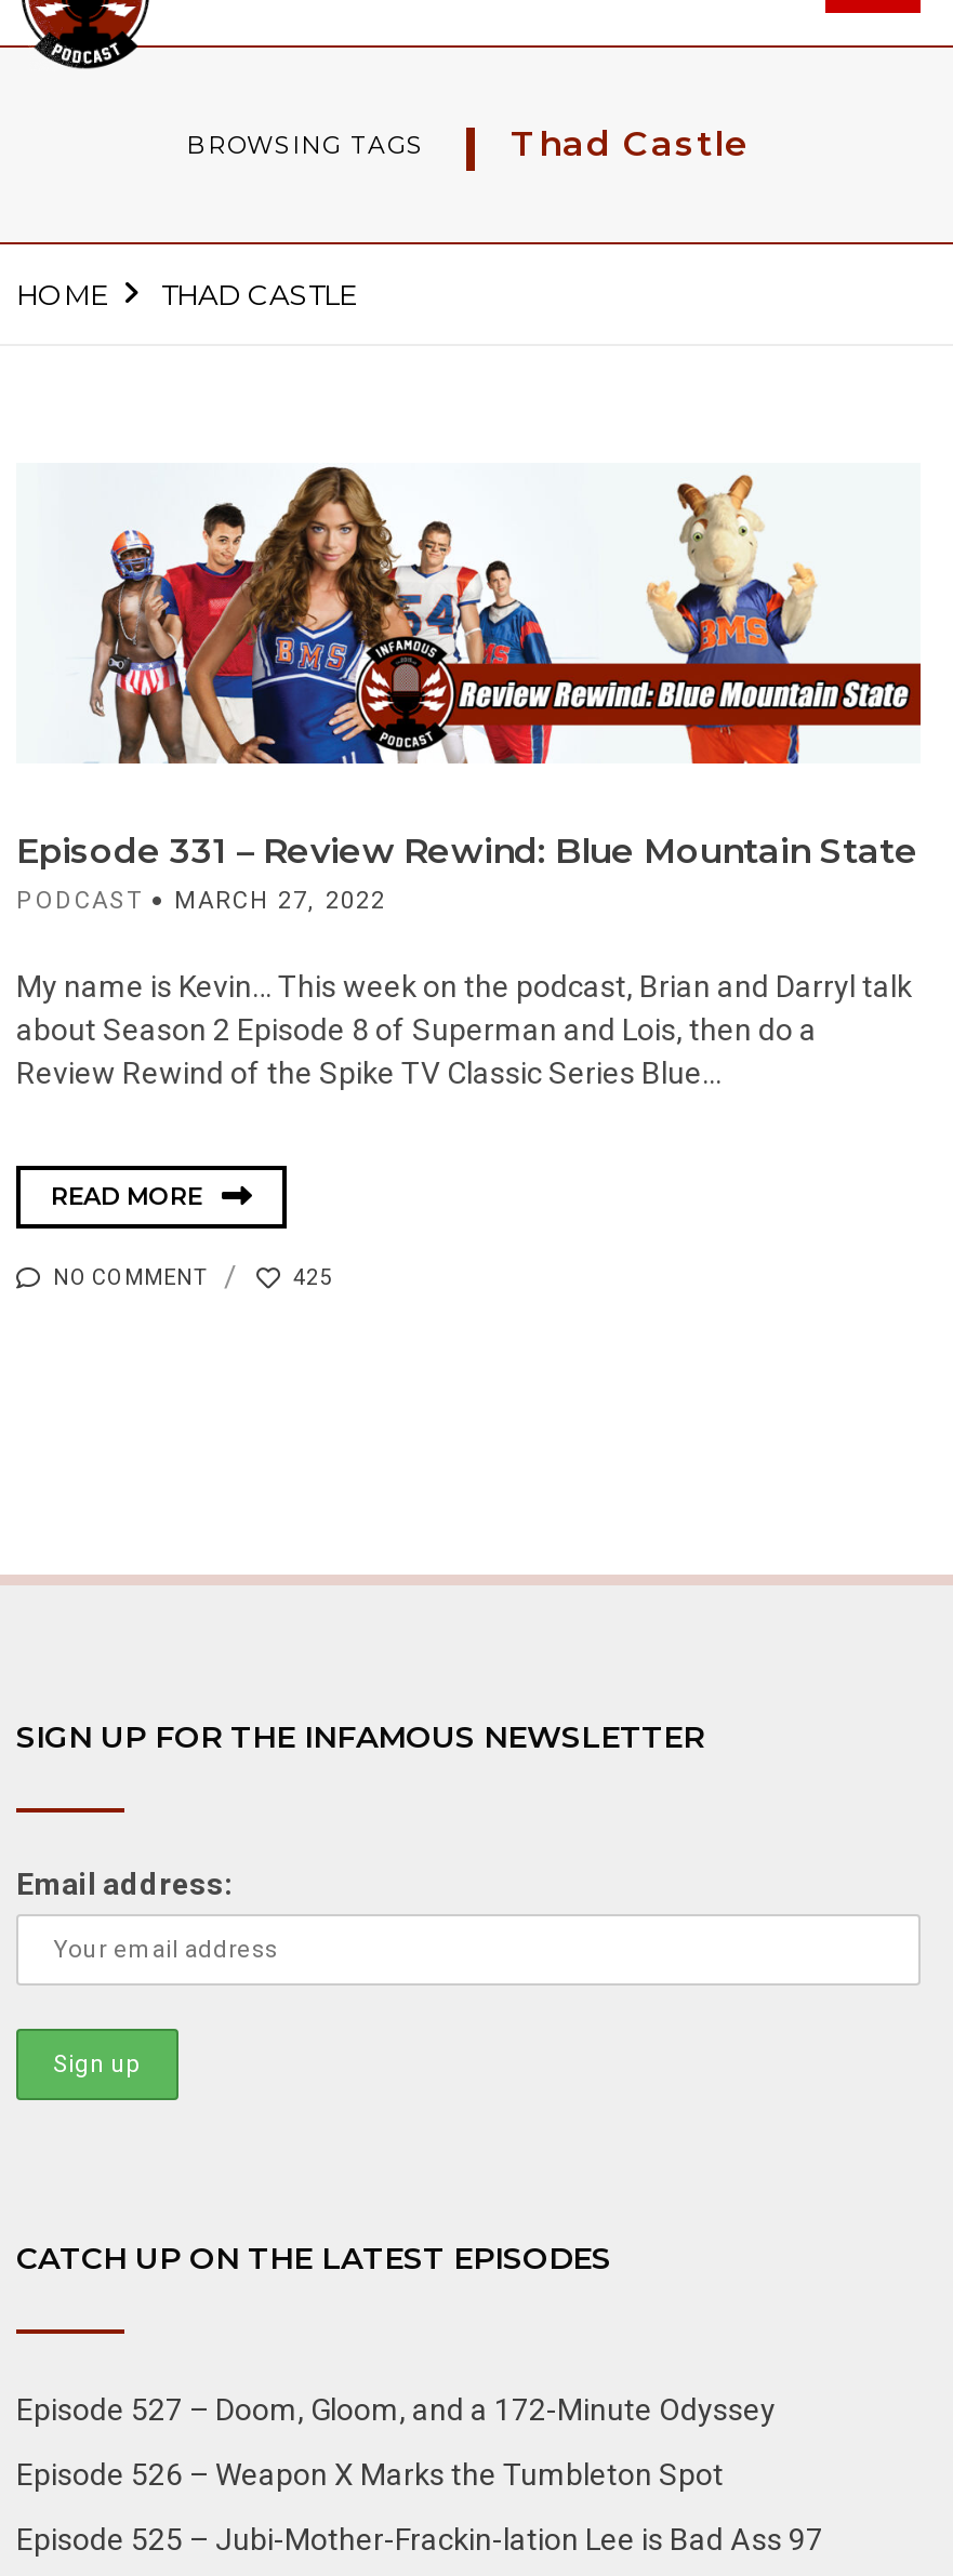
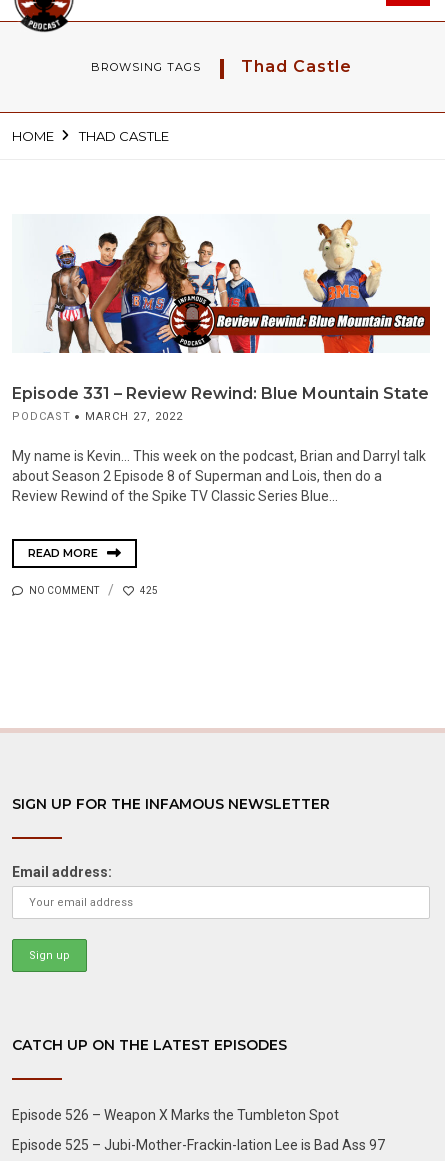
[16,2393,776,2428] Episode 527 – Doom, Gloom, and a 172-Minute Odyssey -> none

